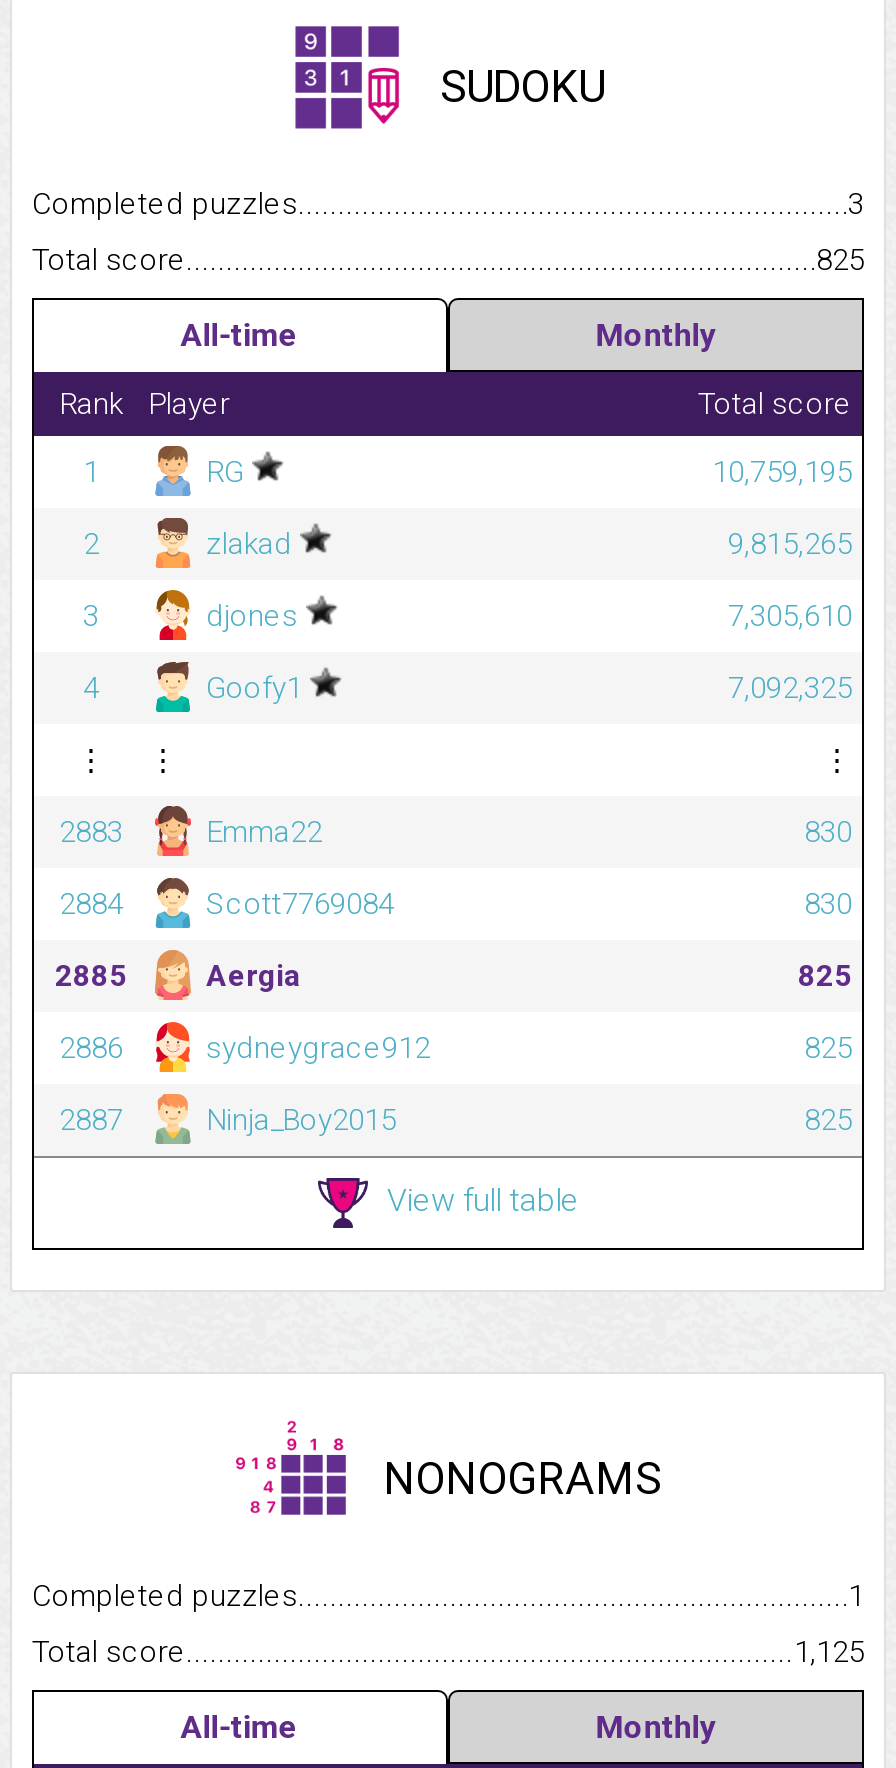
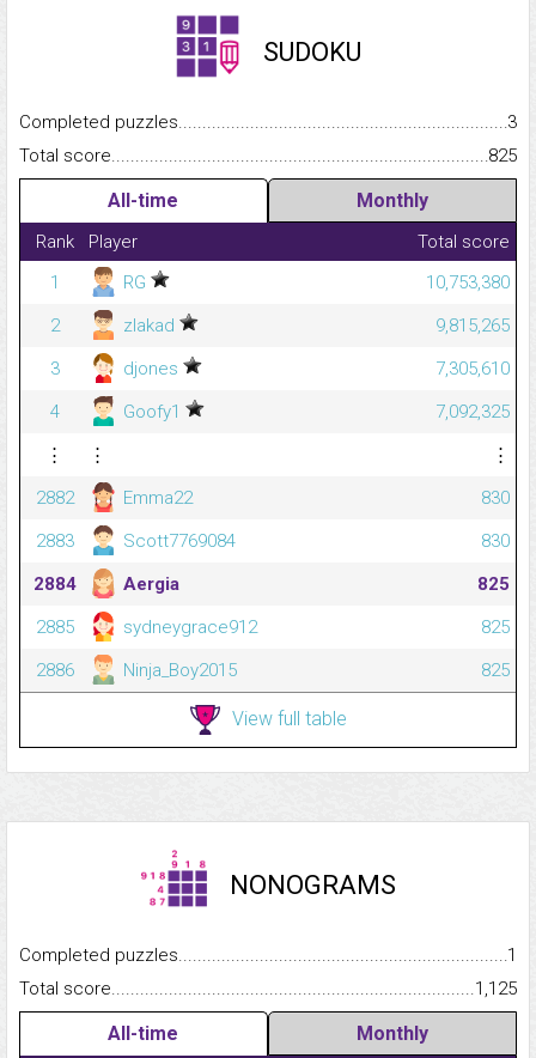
[712,454,852,490] 10,759,195 -> [426,272,510,293] 10,753,380
[59,814,123,850] 2883 -> [35,487,74,509] 2882
[59,886,123,922] 2884 -> [35,530,74,552] 2883
[55,958,300,994] 2885 Aergia -> [33,573,179,595] 2884 Aergia
[59,1030,123,1066] 2886 -> [35,616,74,638] 2885
[59,1102,123,1138] 2887 -> [35,660,74,681] 2886

